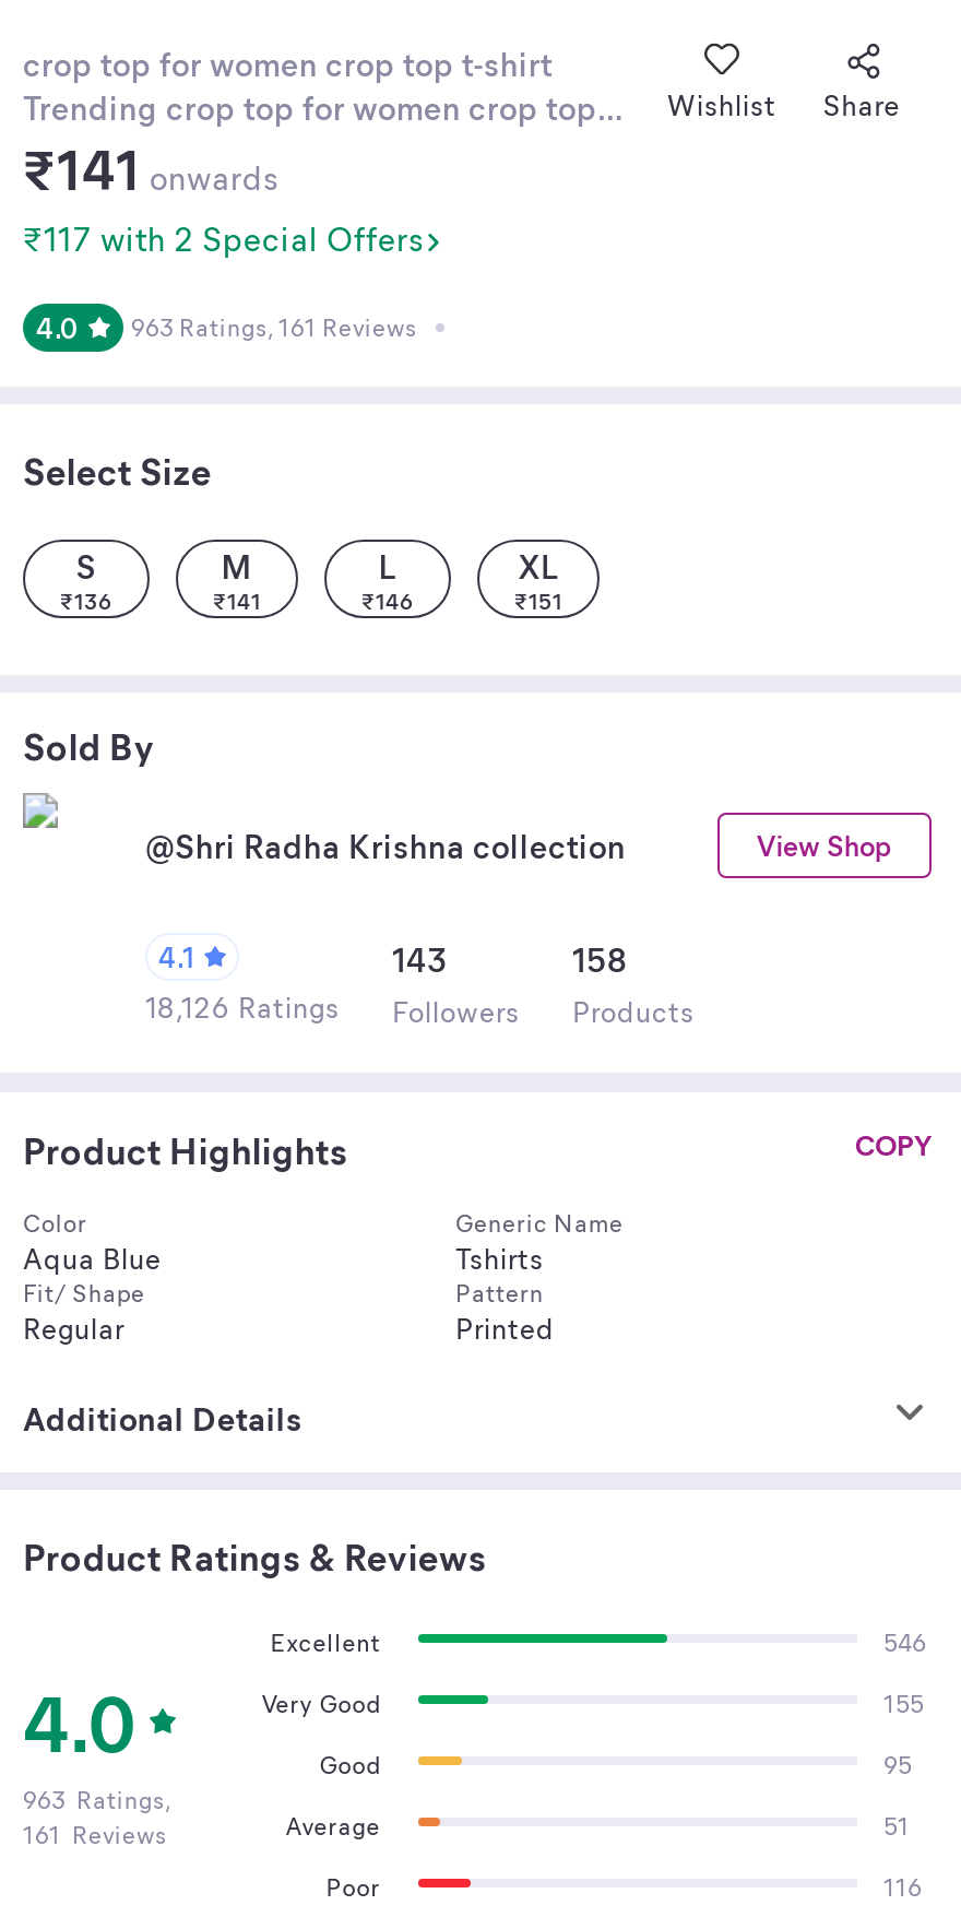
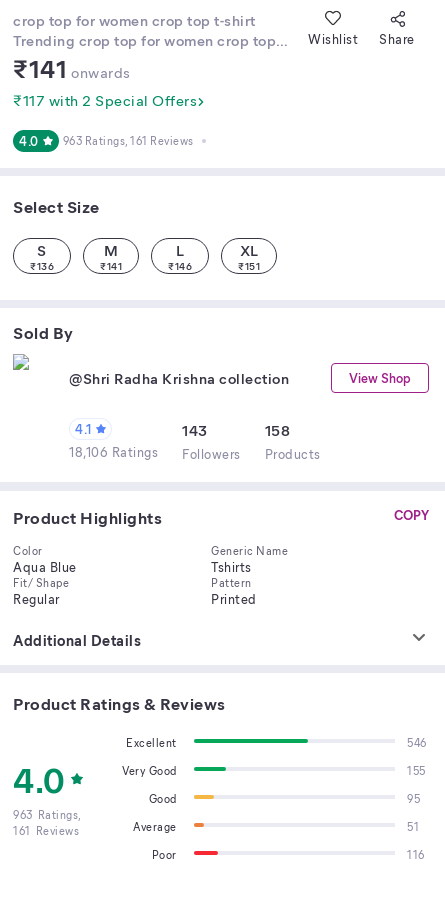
[145,987,695,1029] 18,126 Ratings Followers Products -> [69,443,320,462] 18,106 Ratings Followers Products

